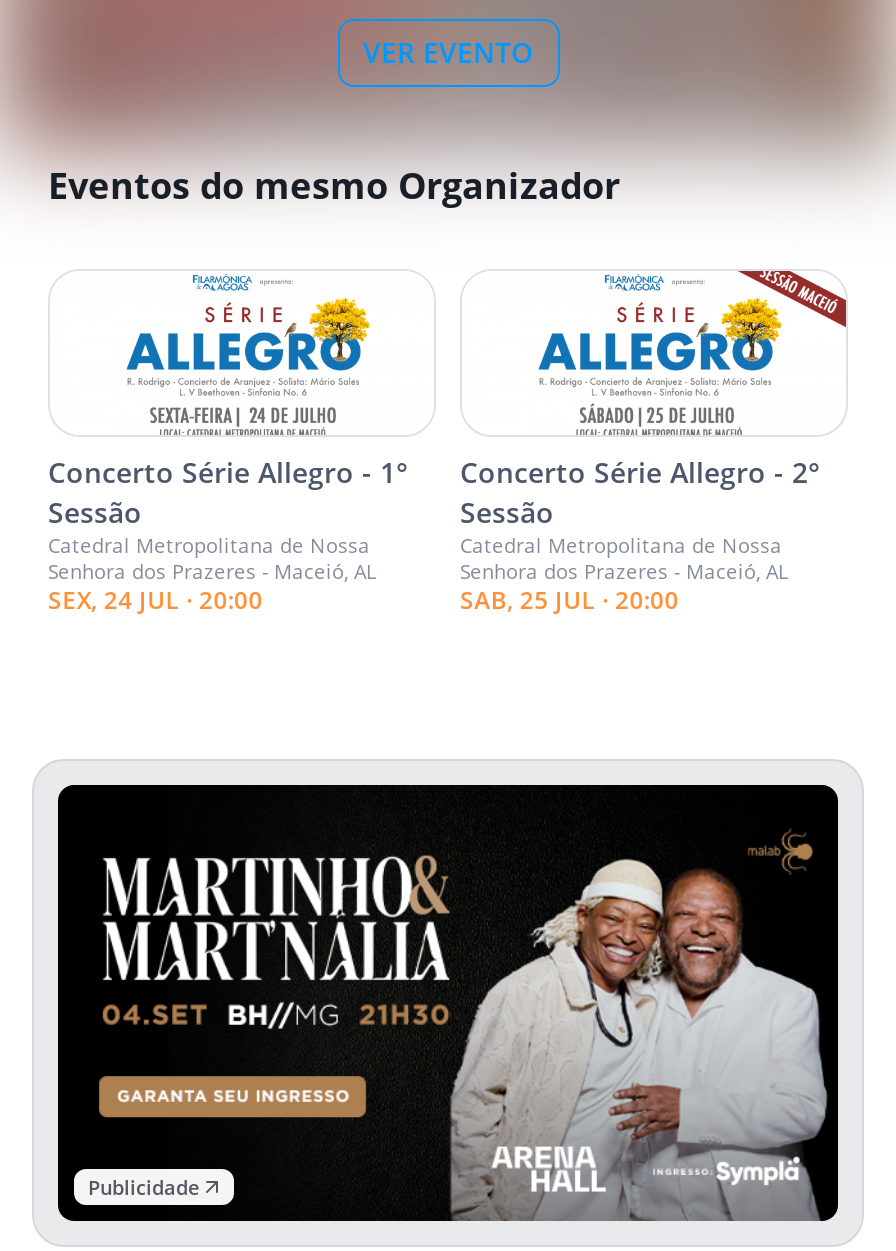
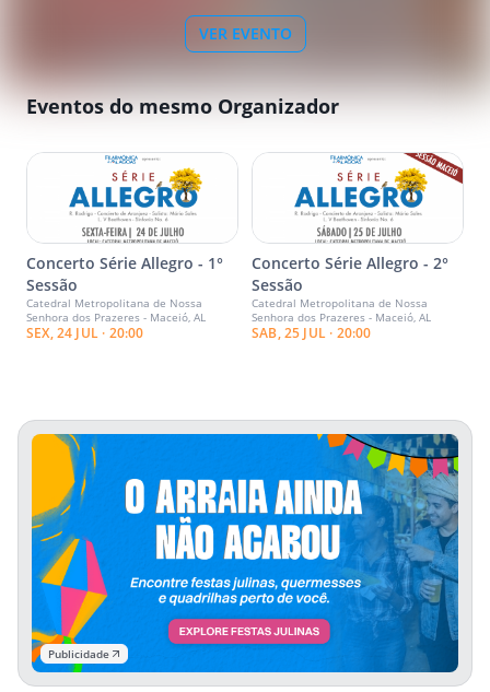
[56,783,840,1223] [image] -> [31,433,459,673] [image]

